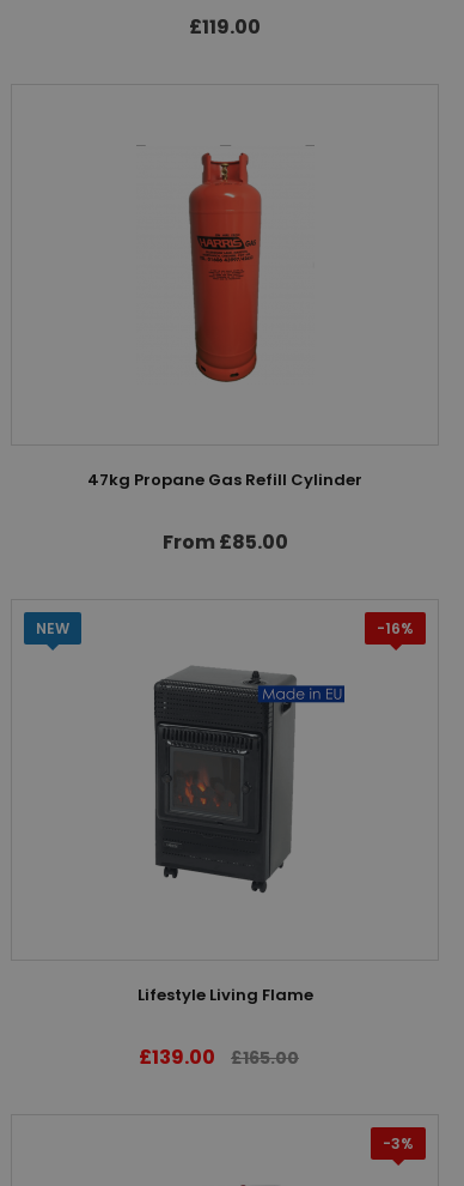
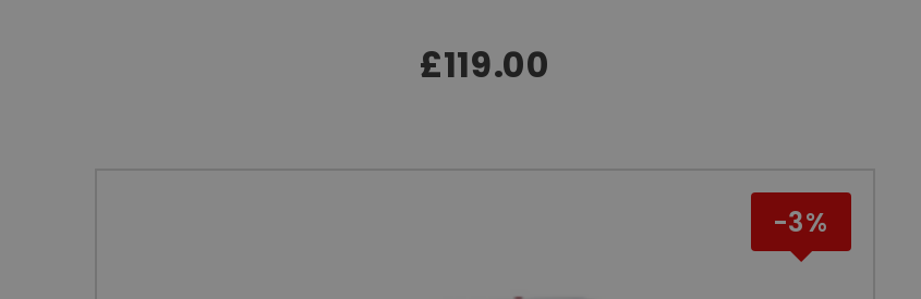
[188,145,262,383] [image] -> none
[36,469,414,639] 47kg Propane Gas Refill Cylinder | From £85.00 | NEW | -16% -> none
[153,665,346,894] [image] -> none
[137,984,313,1072] Lifestyle Living Flame | £139.00 £165.00 -> none

